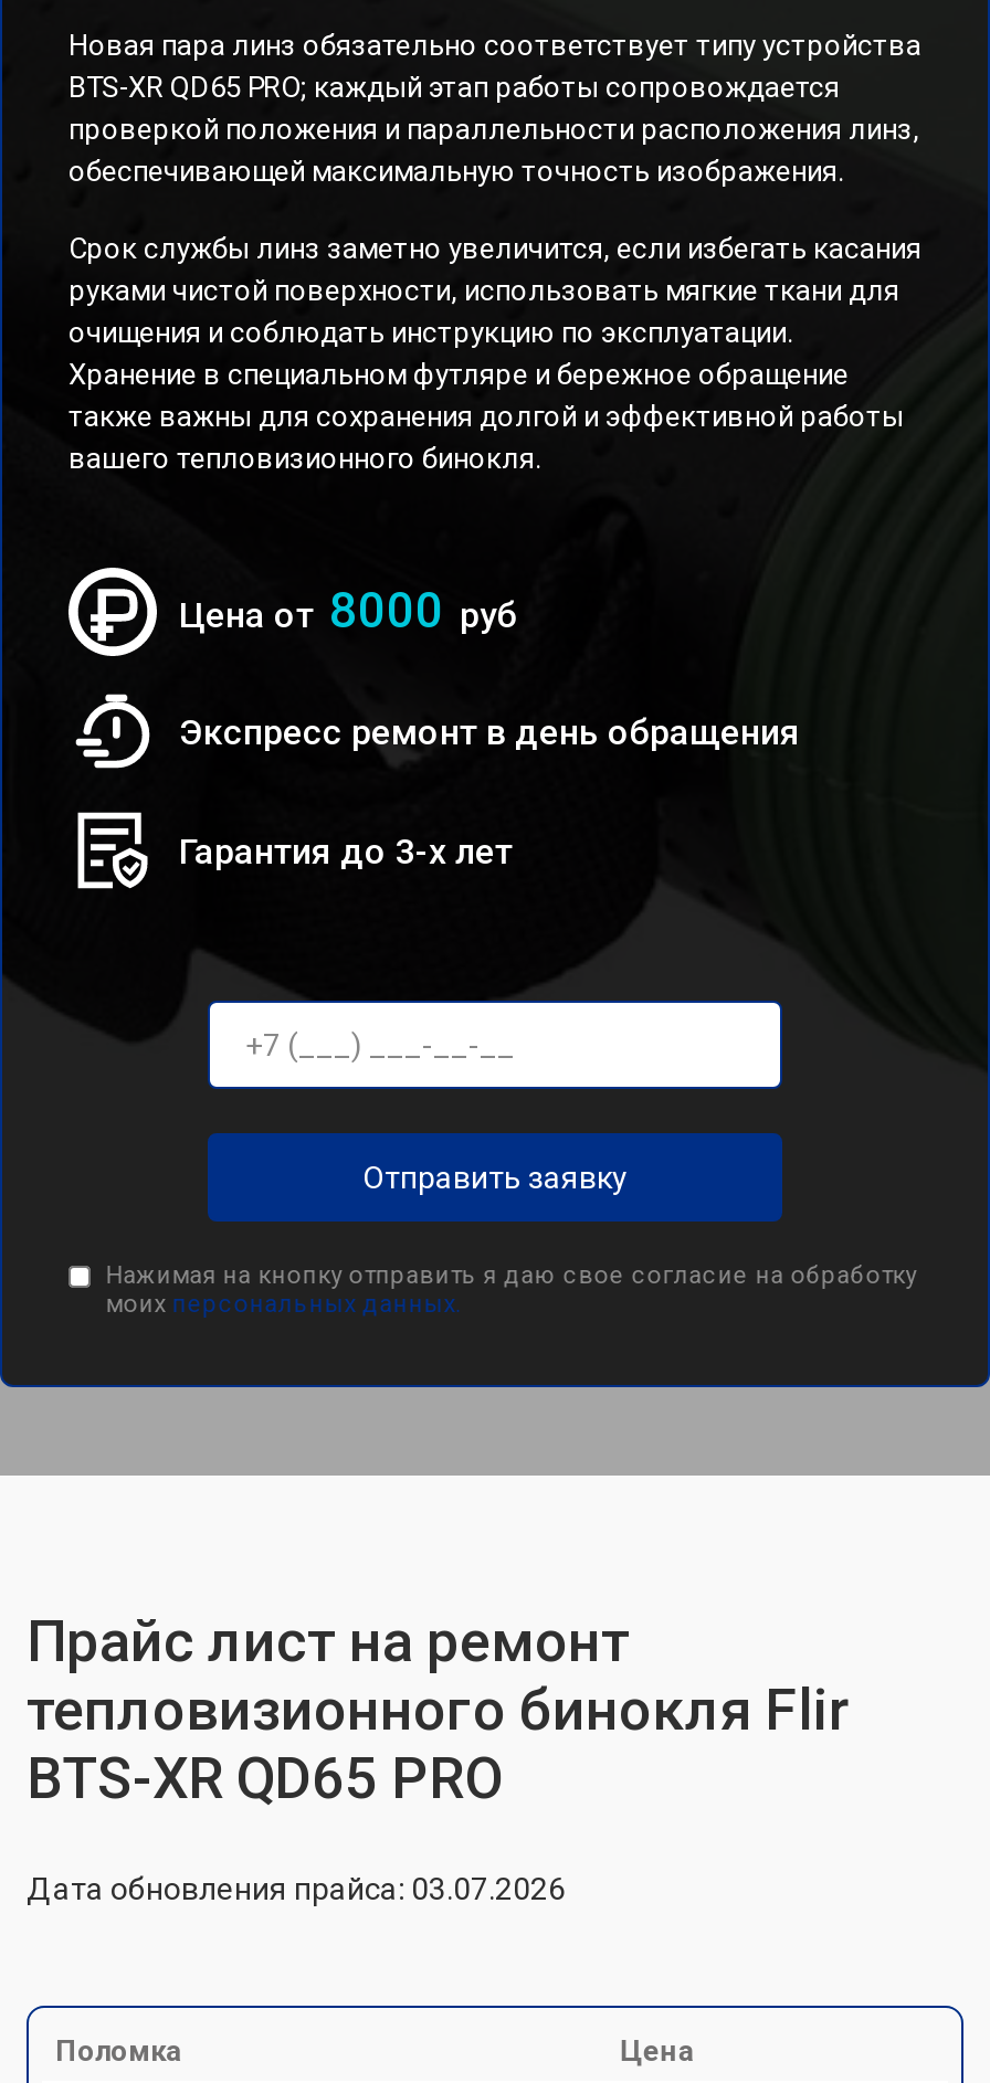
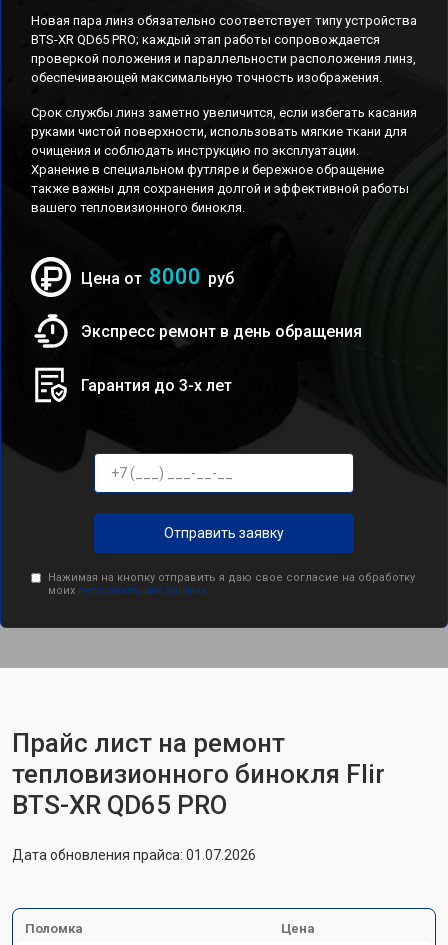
[27,1871,566,1906] Дата обновления прайса: 03.07.2026 -> [12,847,256,863] Дата обновления прайса: 01.07.2026

